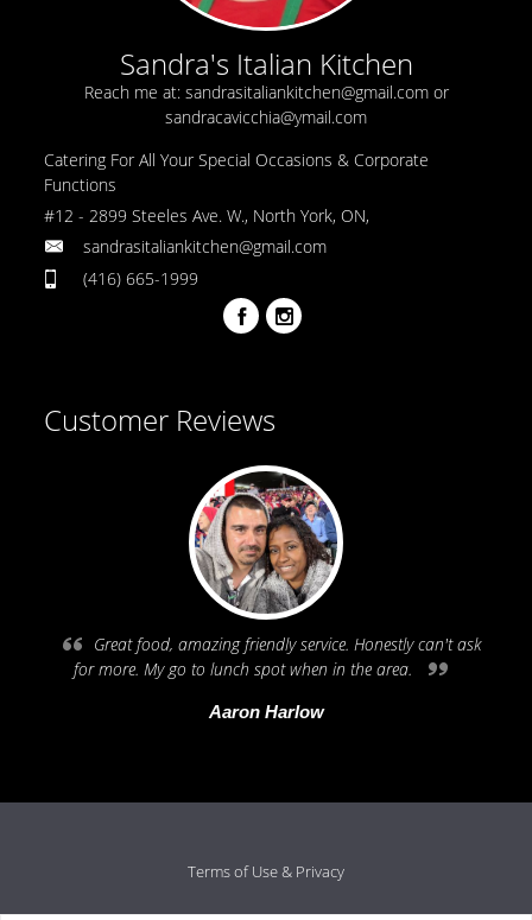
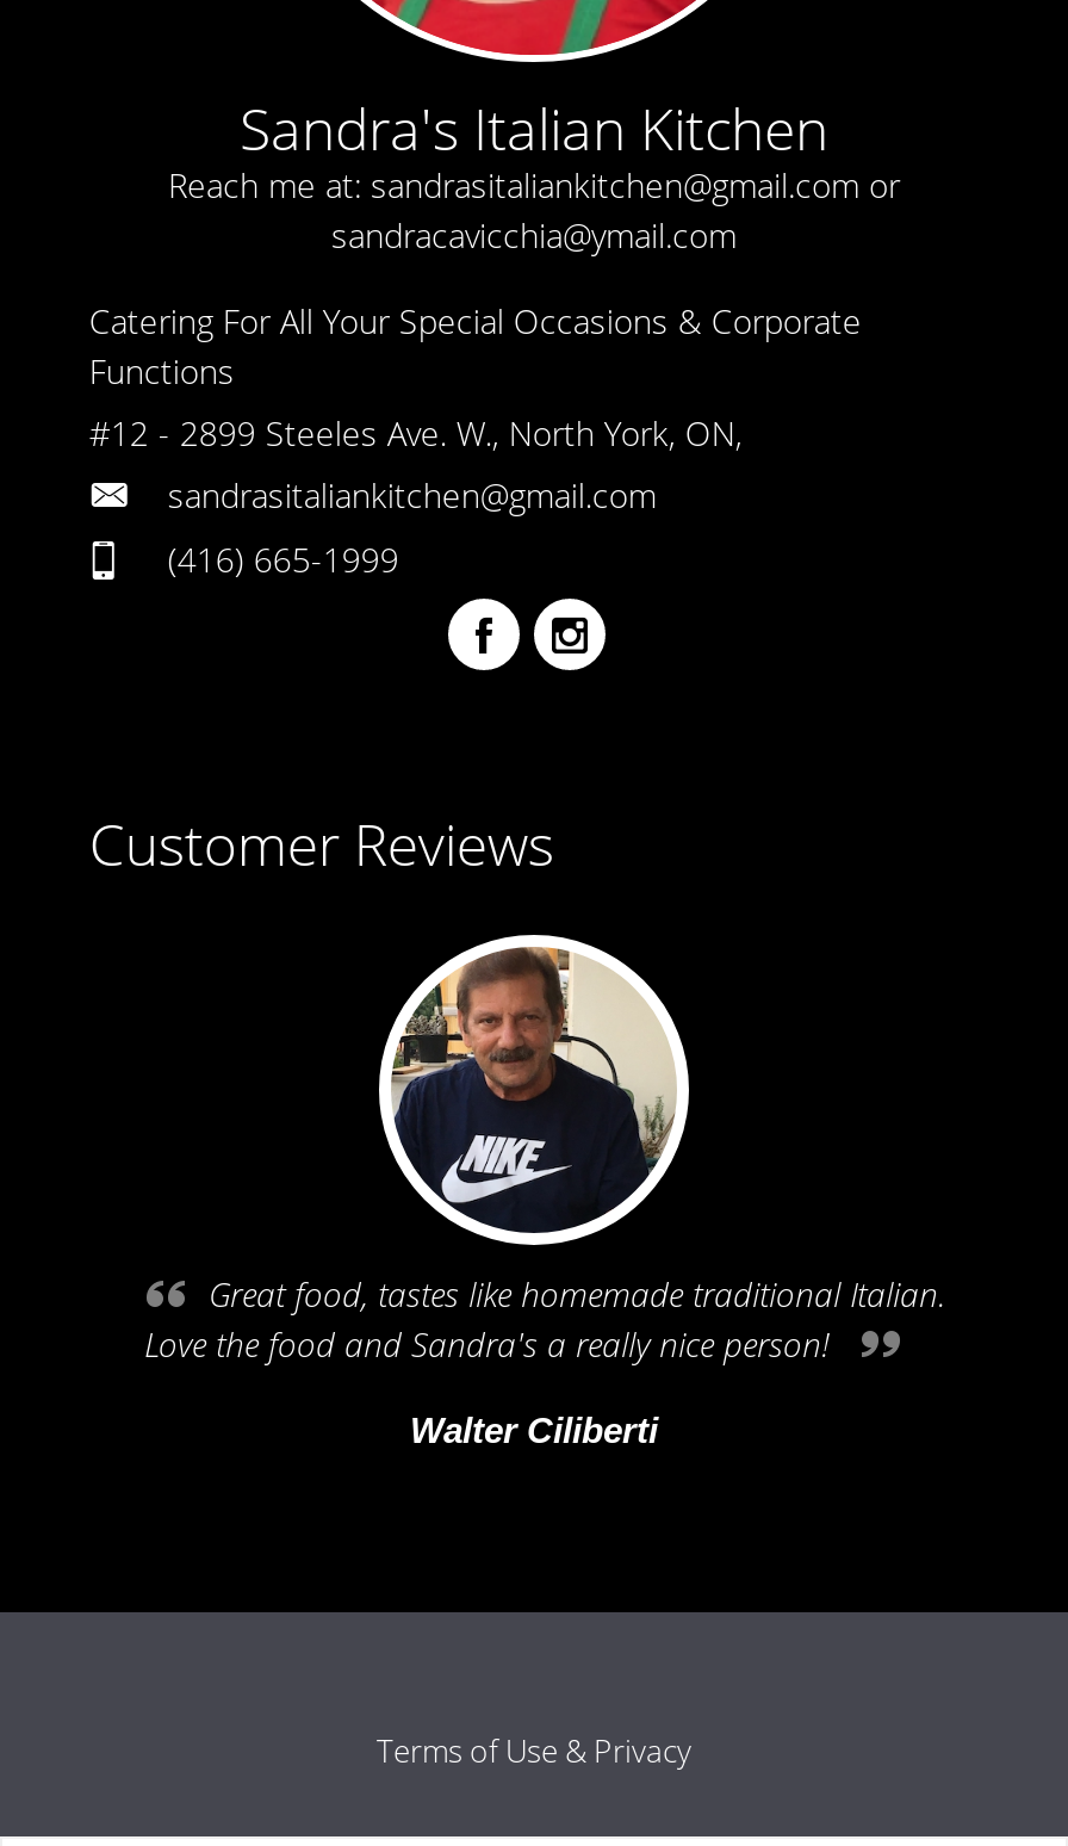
[73,470,481,680] [image] | Great food, amazing friendly service. Honestly can't ask | for more. My go to lunch spot when in the area. -> [144,944,945,1367] [image] | Great food, tastes like homemade traditional Italian. | Love the food and Sandra's a really nice person!
[208,702,324,722] Aaron Harlow -> [410,1410,658,1450] Walter Ciliberti

